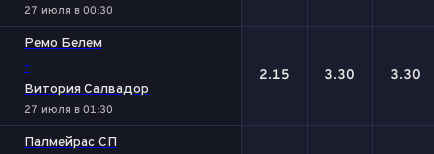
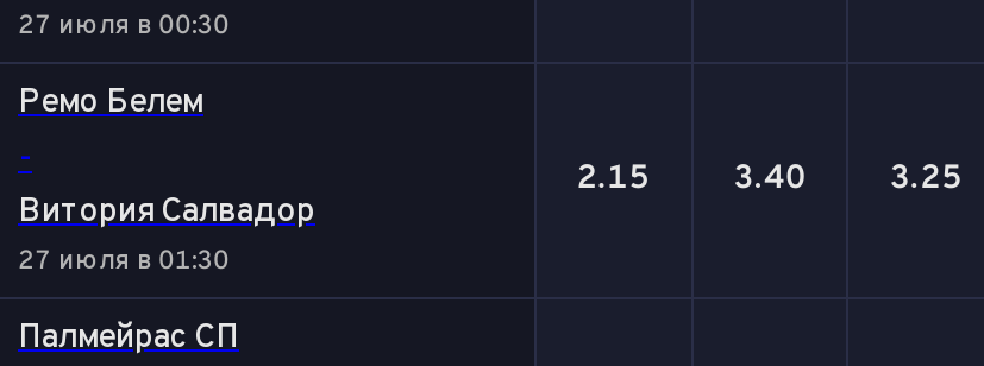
[324,67,355,84] 3.30 -> [733,159,806,200] 3.40
[390,67,421,84] 3.30 -> [889,159,963,200] 3.25

